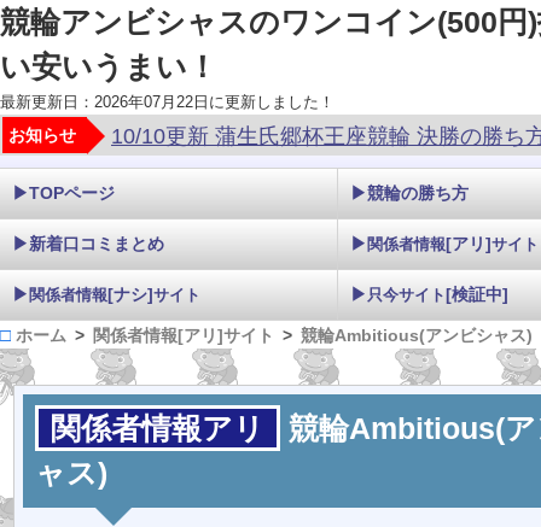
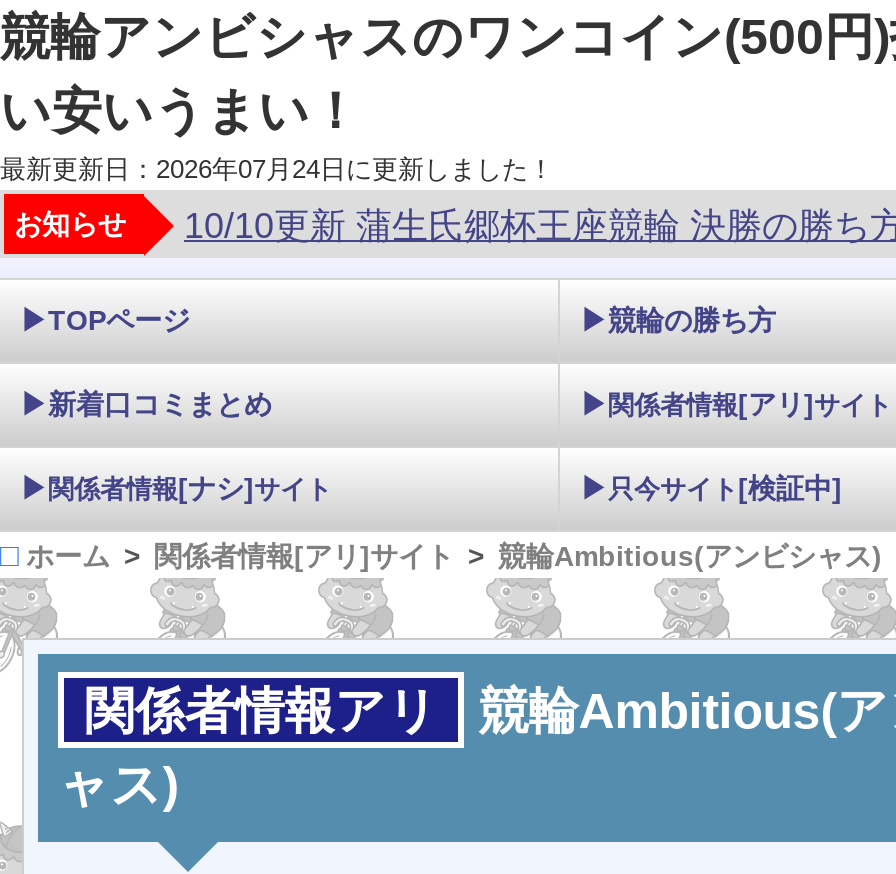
[0,93,335,111] 最新更新日：2026年07月22日に更新しました！ -> [0,154,554,184] 最新更新日：2026年07月24日に更新しました！

